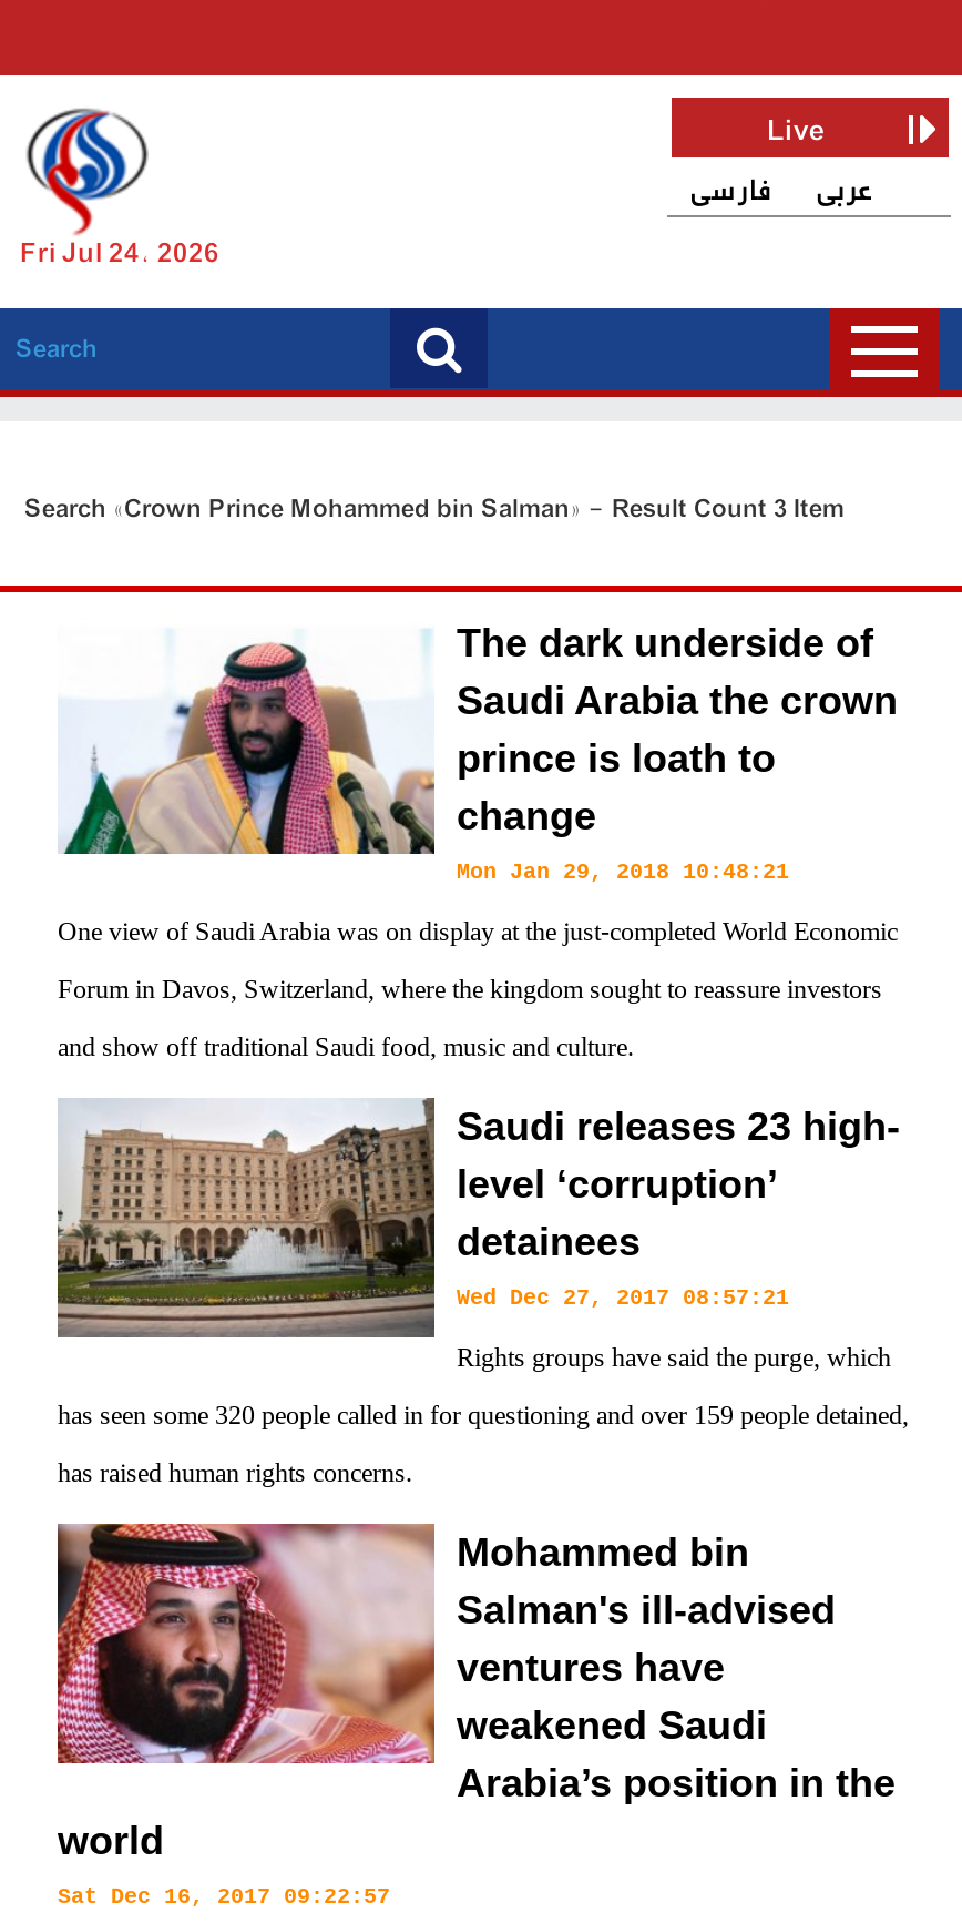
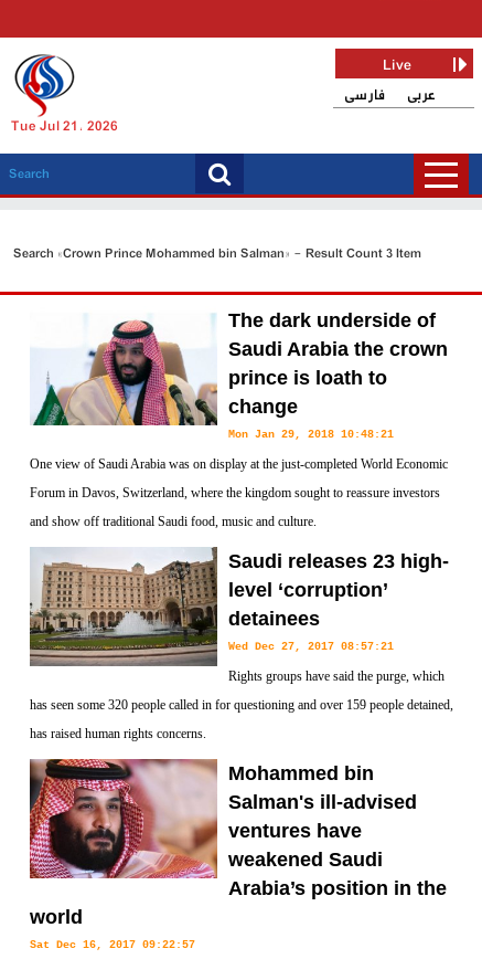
[20,233,219,277] Fri Jul 24, 2026 -> [11,116,118,138] Tue Jul 21, 2026

